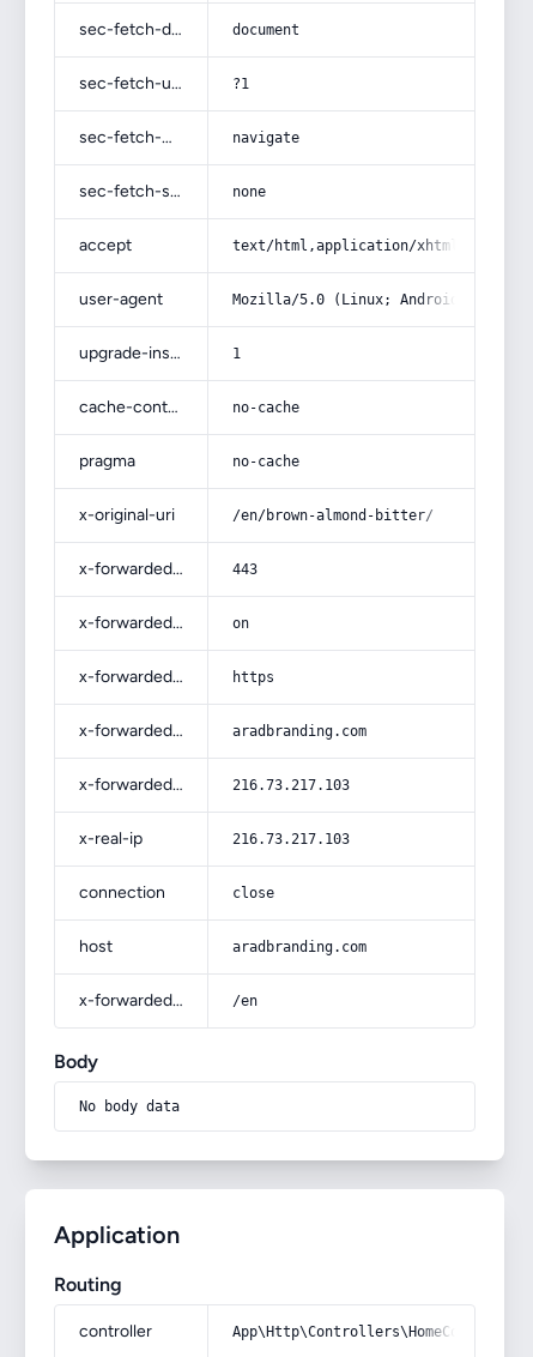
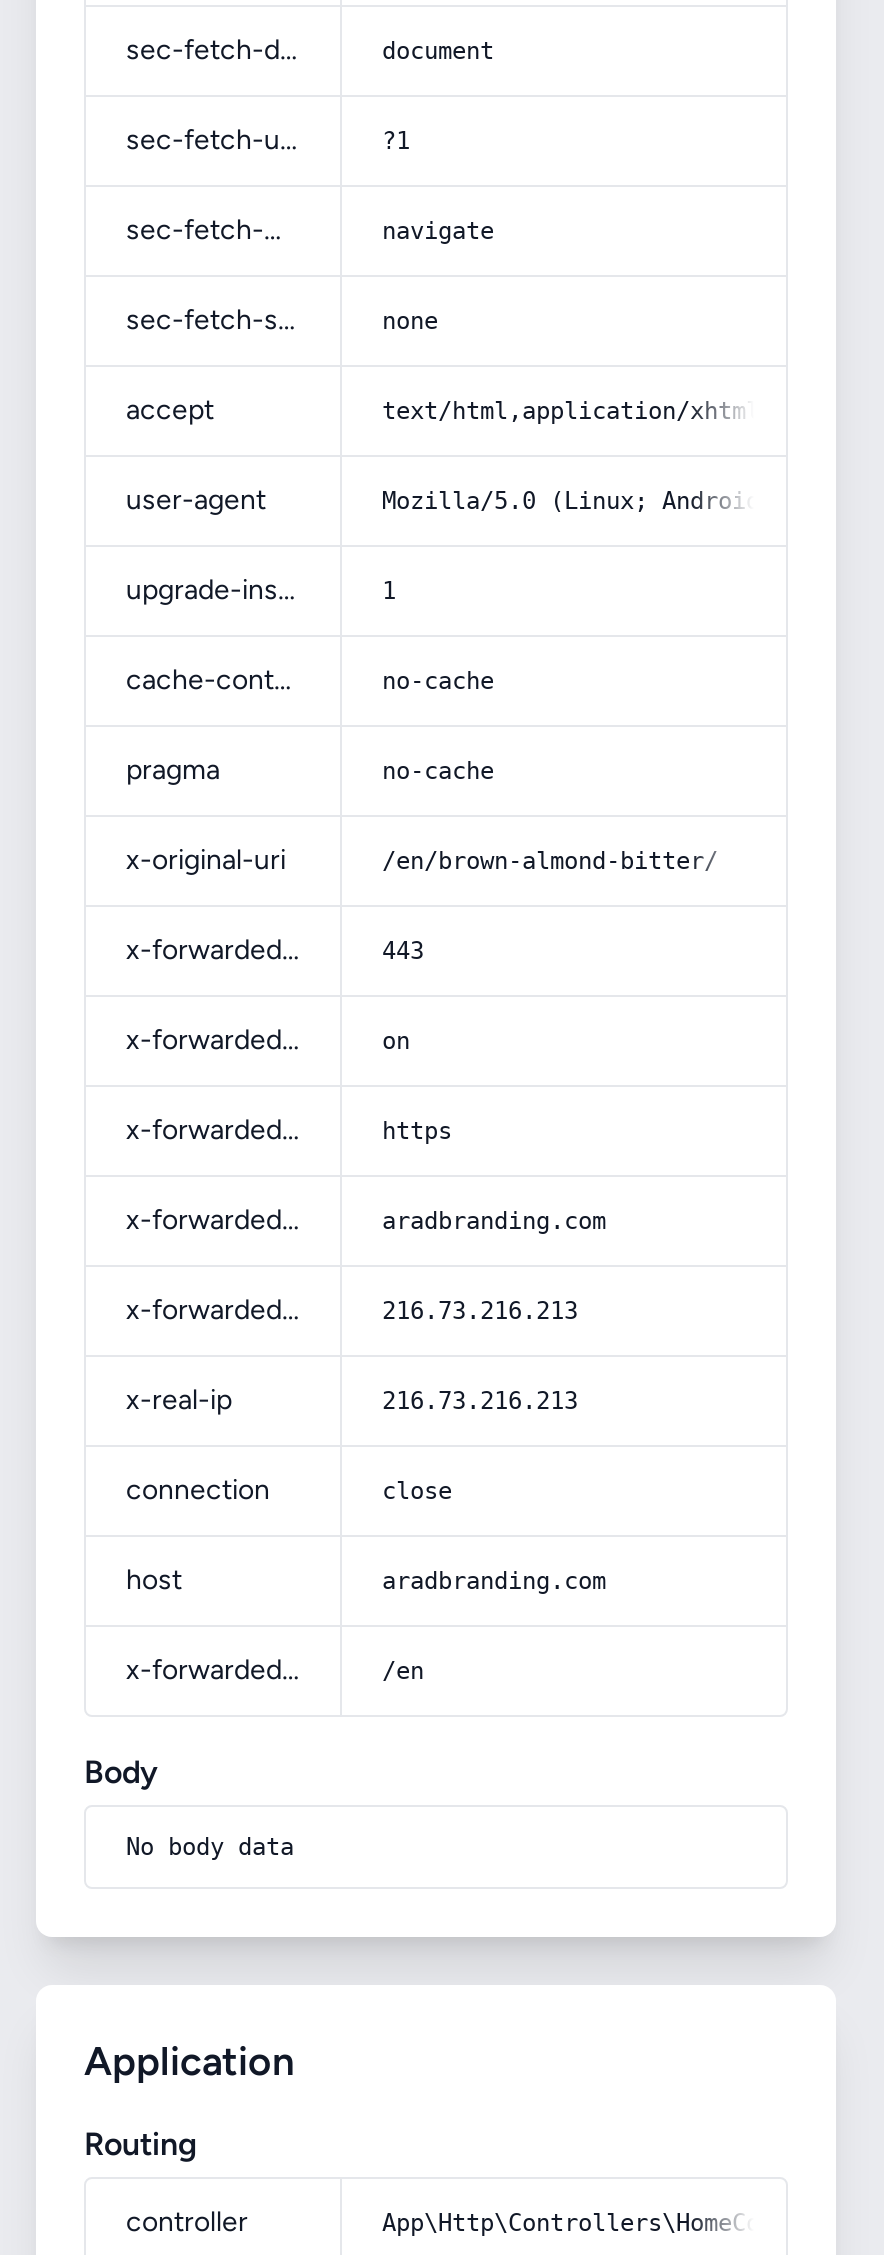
[232,777,350,794] 216.73.217.103 -> [382,1297,578,1325] 216.73.216.213
[232,831,350,848] 216.73.217.103 -> [382,1387,578,1415] 216.73.216.213

